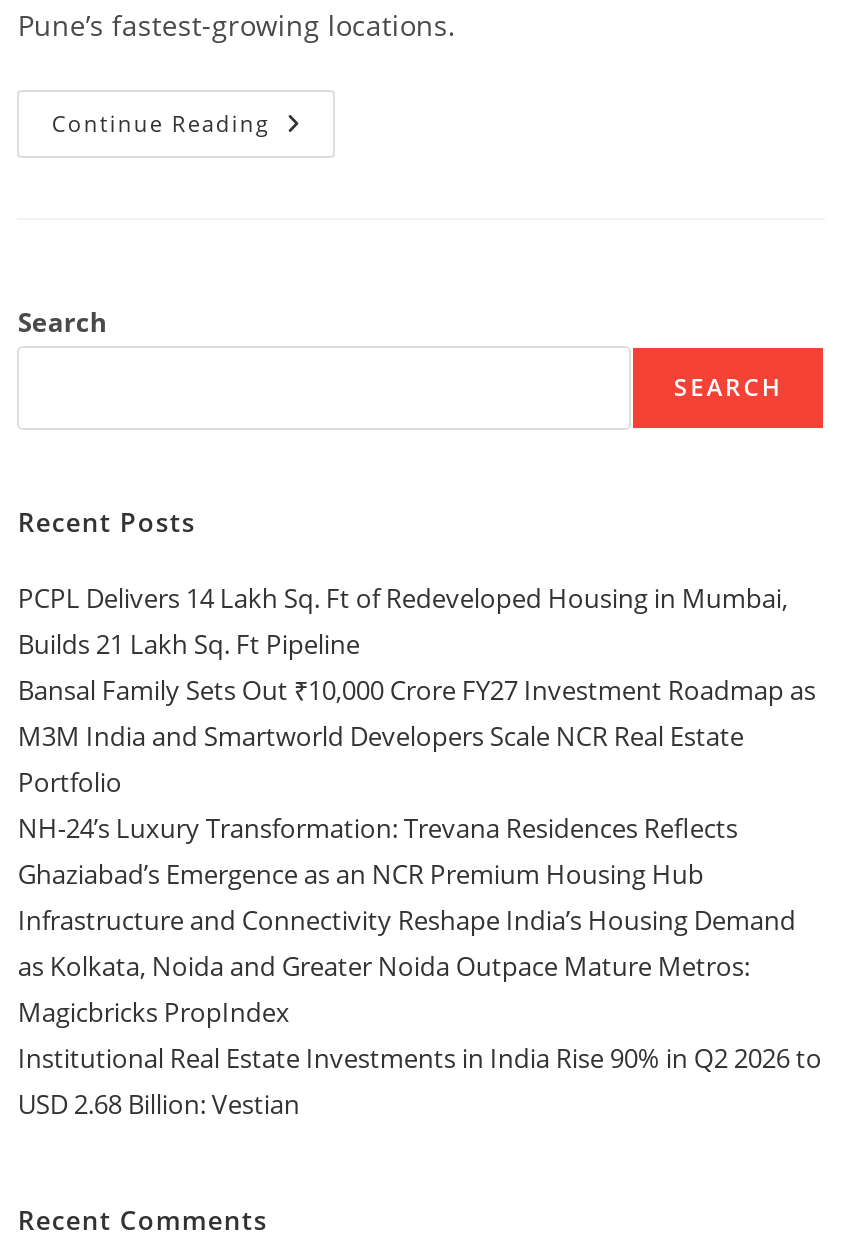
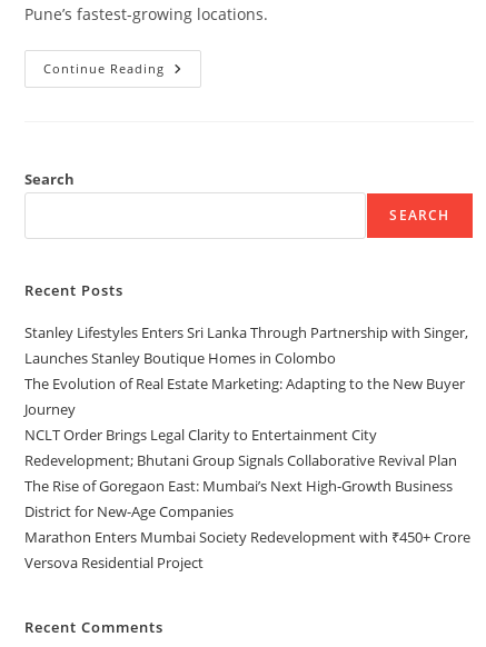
[18,581,822,1123] PCPL Delivers 14 Lakh Sq. Ft of Redeveloped Housing in Mumbai, | Builds 21 Lakh Sq. Ft Pipeline | Bansal Family Sets Out ₹10,000 Crore FY27 Investment Roadmap as | M3M India and Smartworld Developers Scale NCR Real Estate | Portfolio | NH-24’s Luxury Transformation: Trevana Residences Reflects | Ghaziabad’s Emergence as an NCR Premium Housing Hub | Infrastructure and Connectivity Reshape India’s Housing Demand | as Kolkata, Noida and Greater Noida Outpace Mature Metros: | Magicbricks PropIndex | Institutional Real Estate Investments in India Rise 90% in Q2 2026 to | USD 2.68 Billion: Vestian -> [25,323,471,573] Stanley Lifestyles Enters Sri Lanka Through Partnership with Singer, | Launches Stanley Boutique Homes in Colombo | The Evolution of Real Estate Marketing: Adapting to the New Buyer | Journey | NCLT Order Brings Legal Clarity to Entertainment City | Redevelopment; Bhutani Group Signals Collaborative Revival Plan | The Rise of Goregaon East: Mumbai’s Next High-Growth Business | District for New-Age Companies | Marathon Enters Mumbai Society Redevelopment with ₹450+ Crore | Versova Residential Project

